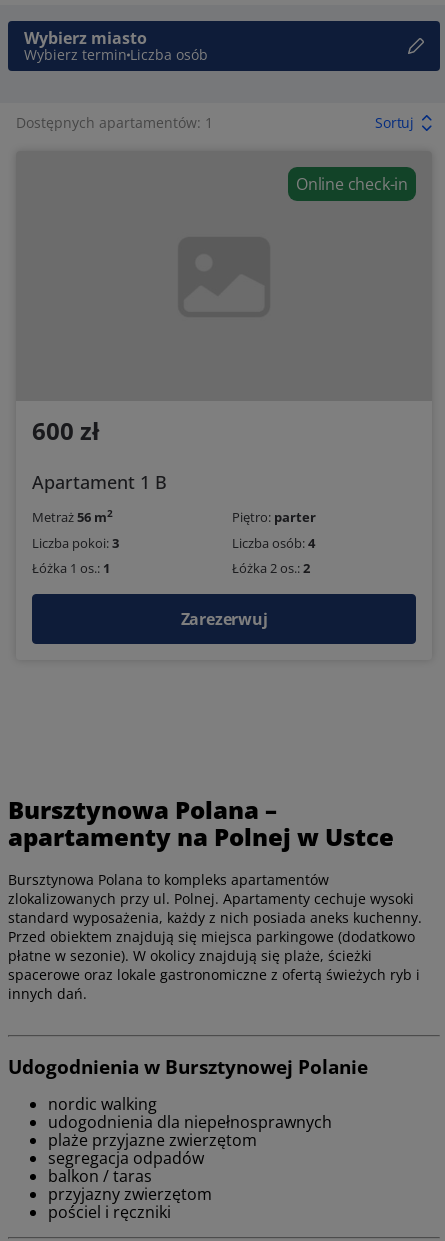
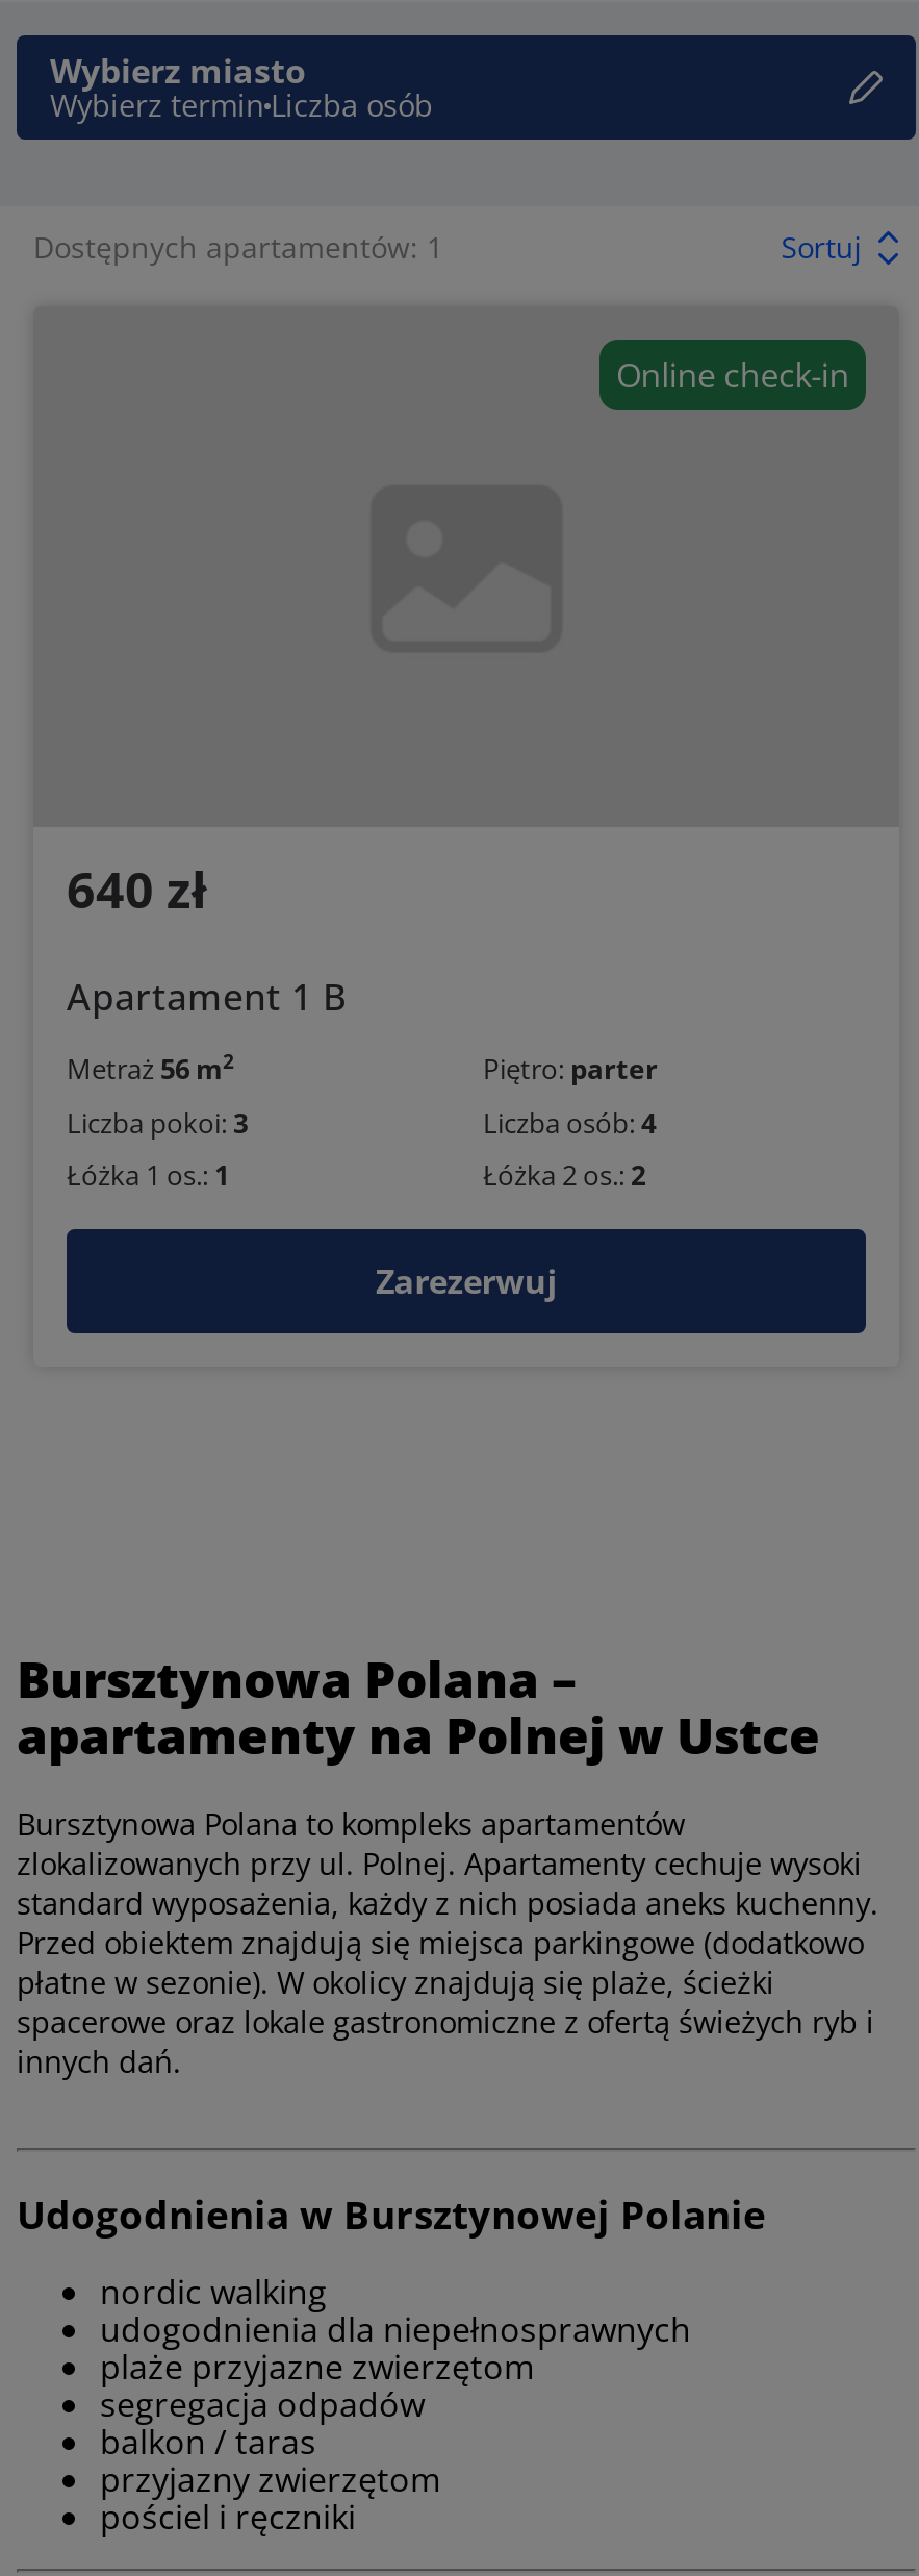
[32,414,99,447] 600 zł -> [67,855,206,923] 640 zł

